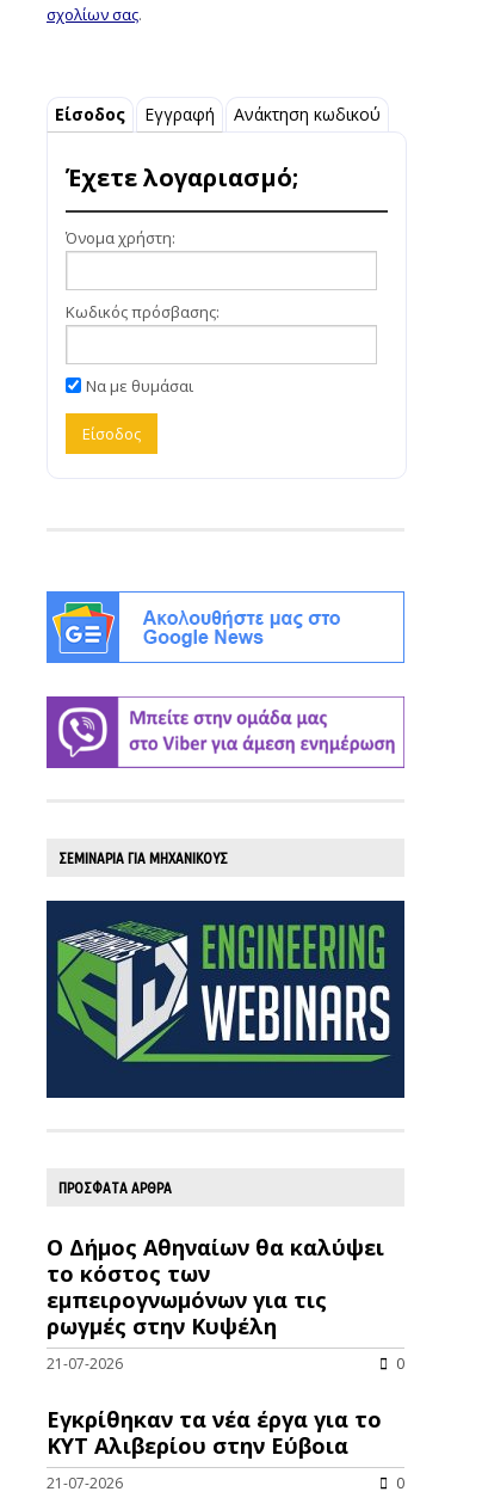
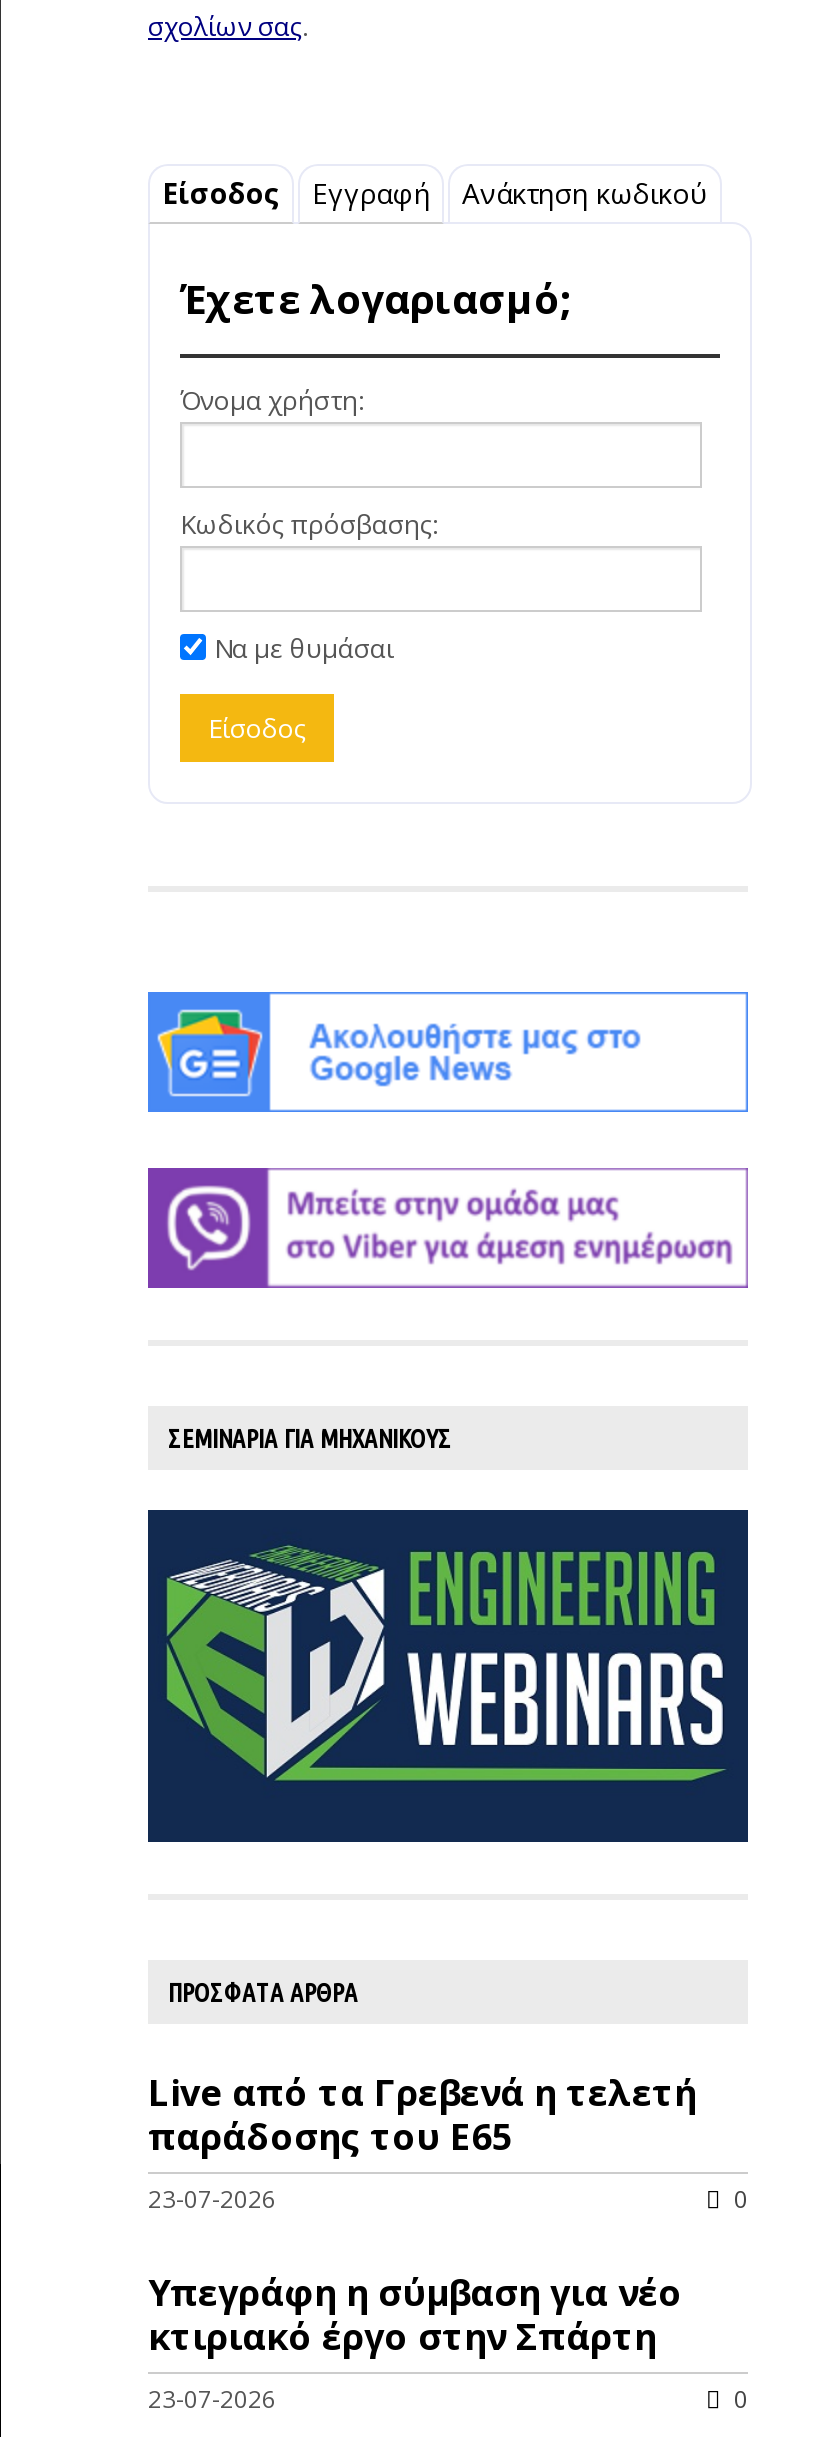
[47,1233,384,1340] Ο Δήμος Αθηναίων θα καλύψει | το κόστος των | εμπειρογνωμόνων για τις | ρωγμές στην Κυψέλη -> [148,2066,696,2158] Live από τα Γρεβενά η τελετή | παράδοσης του Ε65
[47,1353,123,1374] 21-07-2026 -> [148,2180,276,2214] 23-07-2026
[47,1405,382,1460] Εγκρίθηκαν τα νέα έργα για το | ΚΥΤ Αλιβερίου στην Εύβοια -> [148,2266,682,2358] Υπεγράφη η σύμβαση για νέο | κτιριακό έργο στην Σπάρτη
[47,1473,123,1493] 21-07-2026 -> [148,2380,276,2414] 23-07-2026

